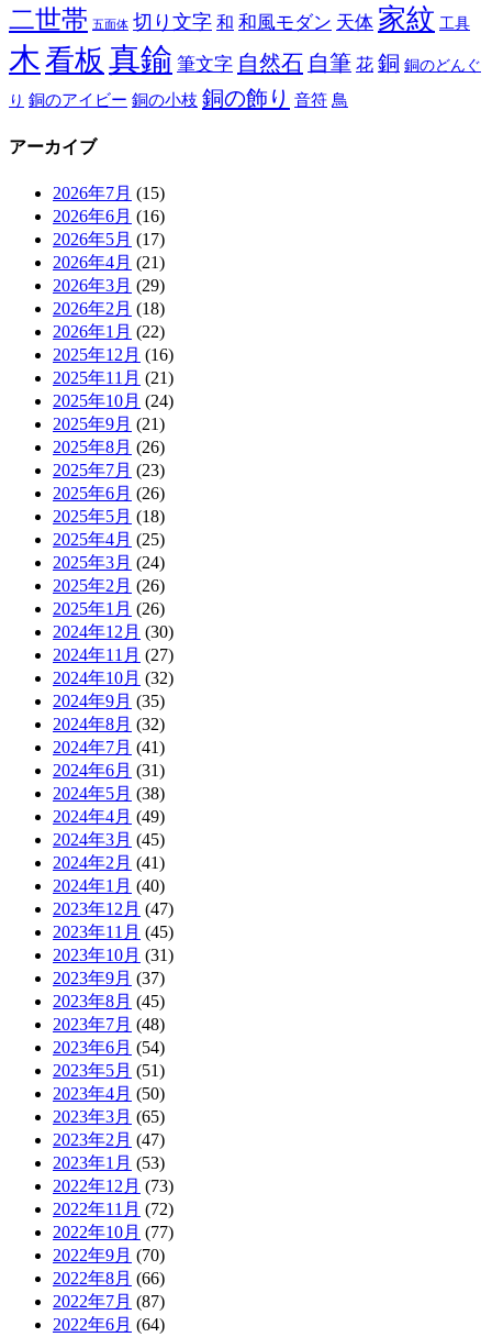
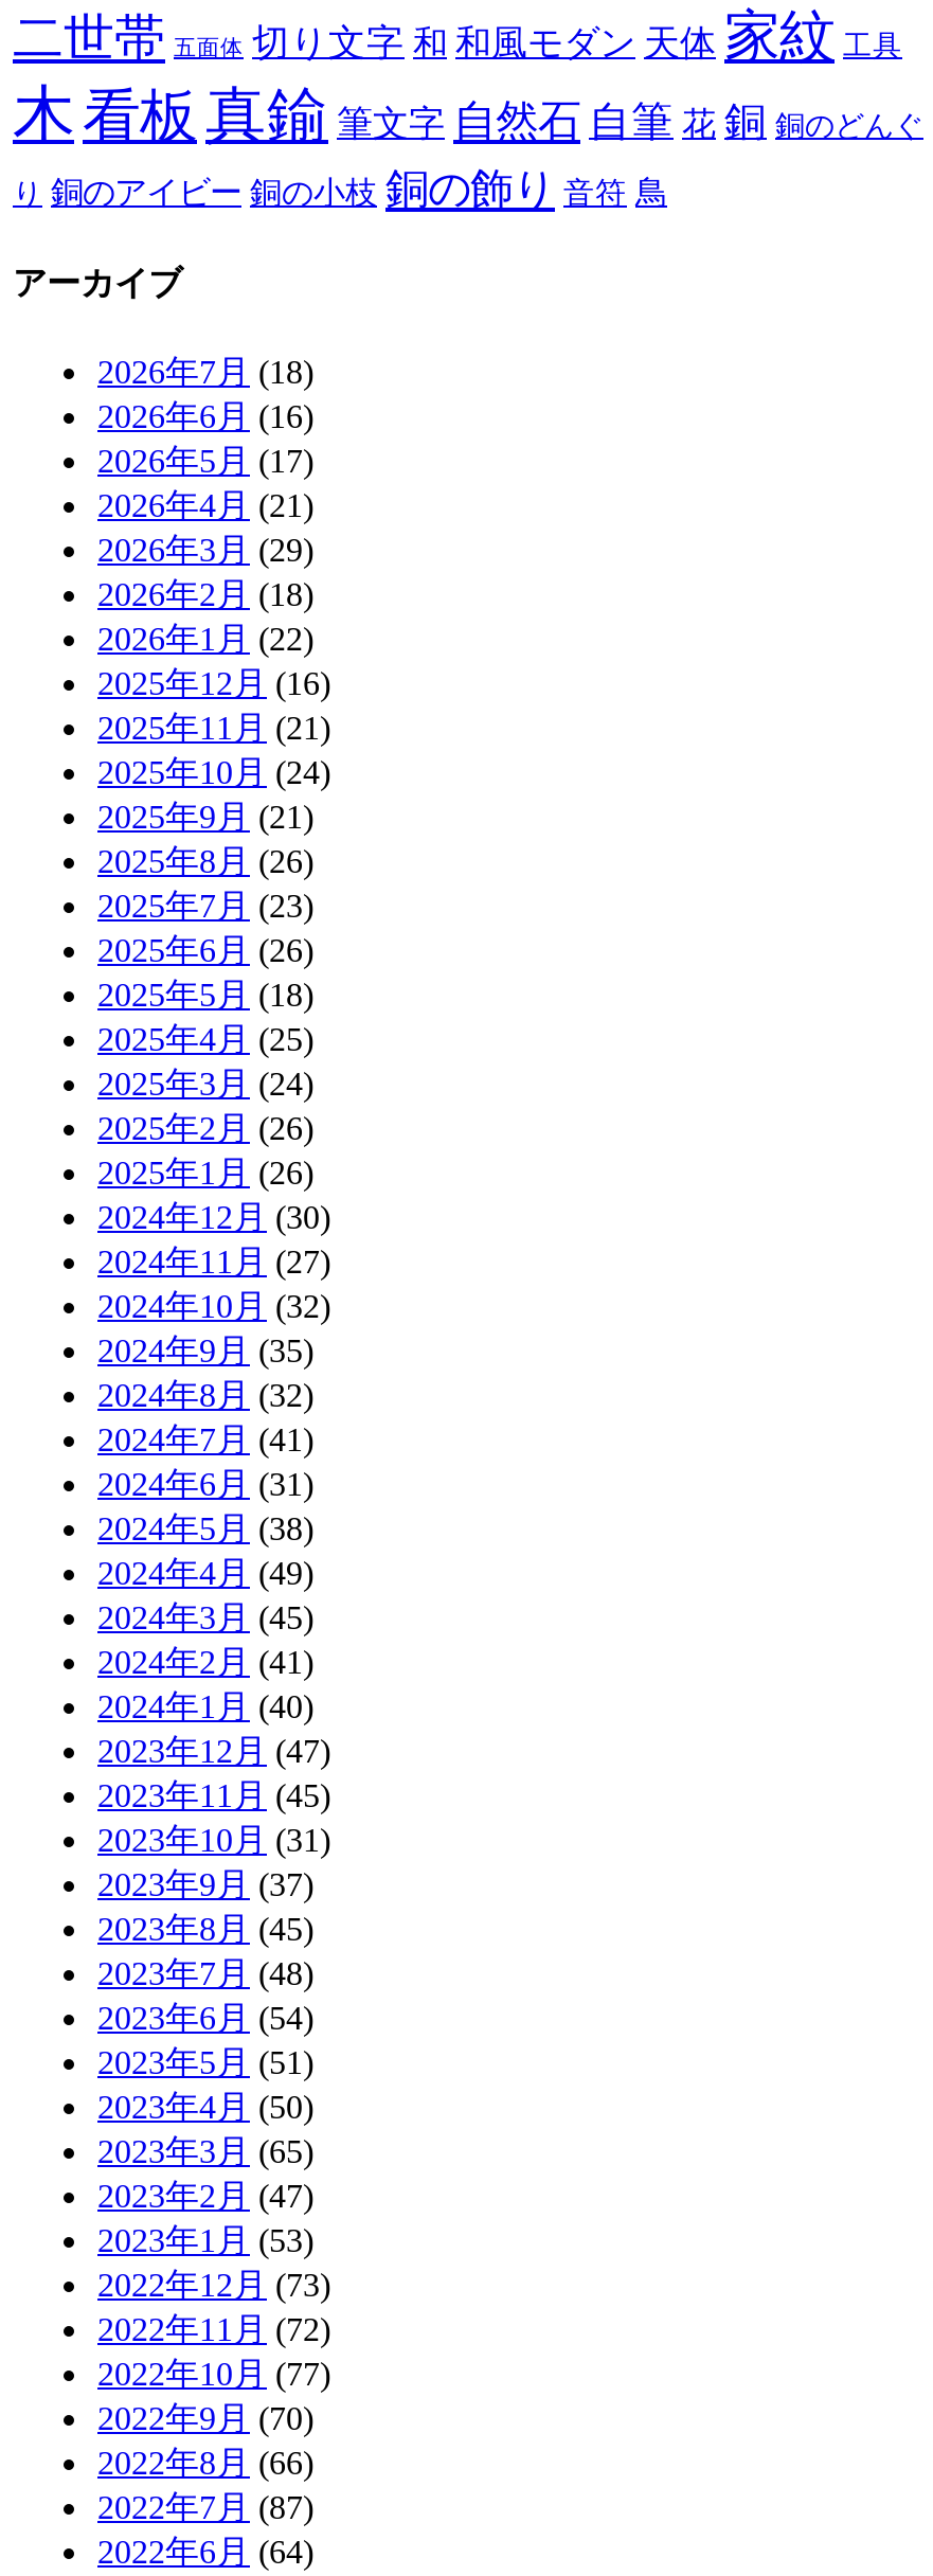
[53,184,165,203] 2026年7月(15) -> [97,355,313,391] 2026年7月(18)

